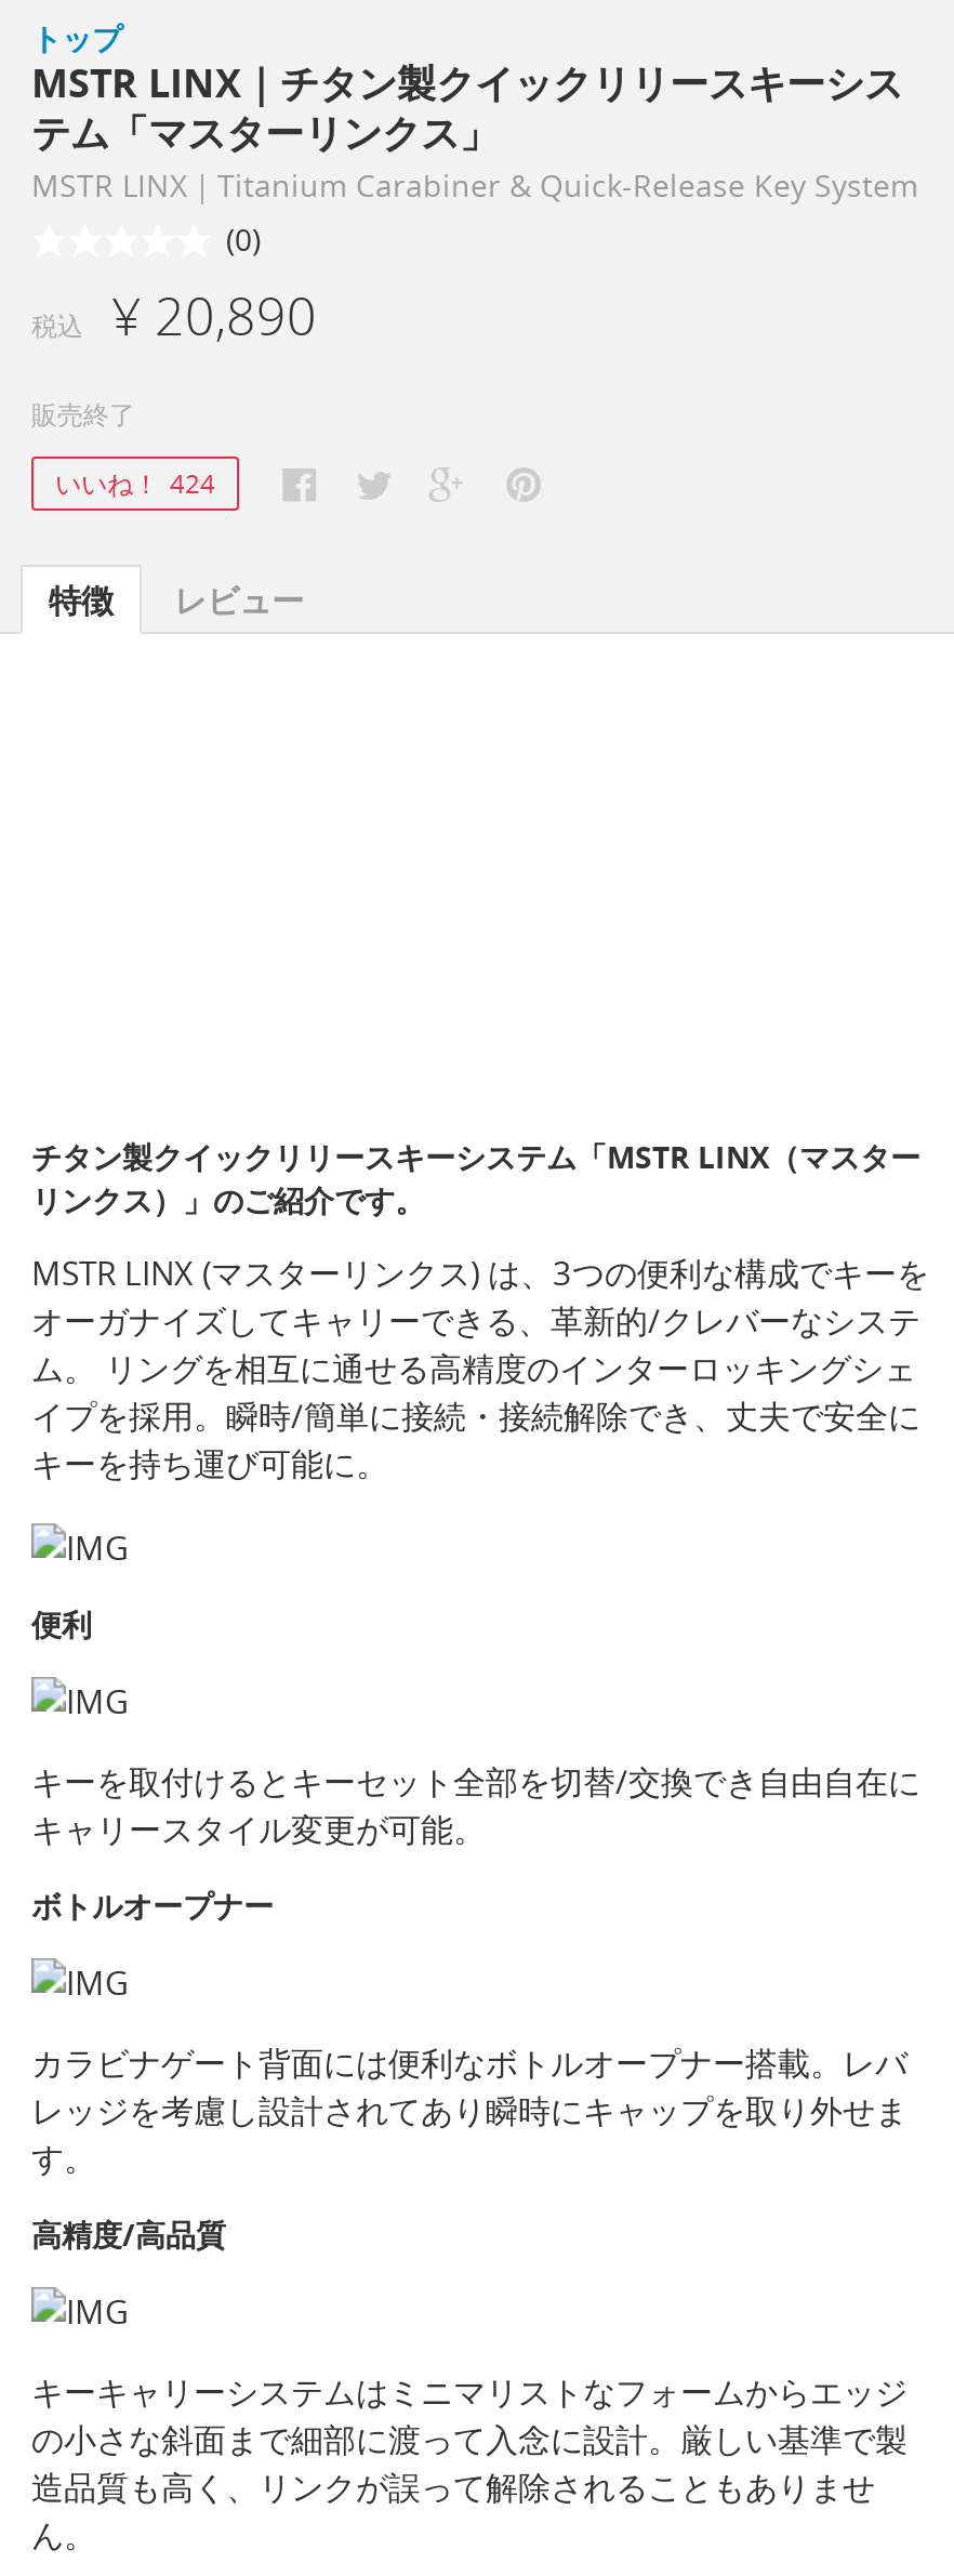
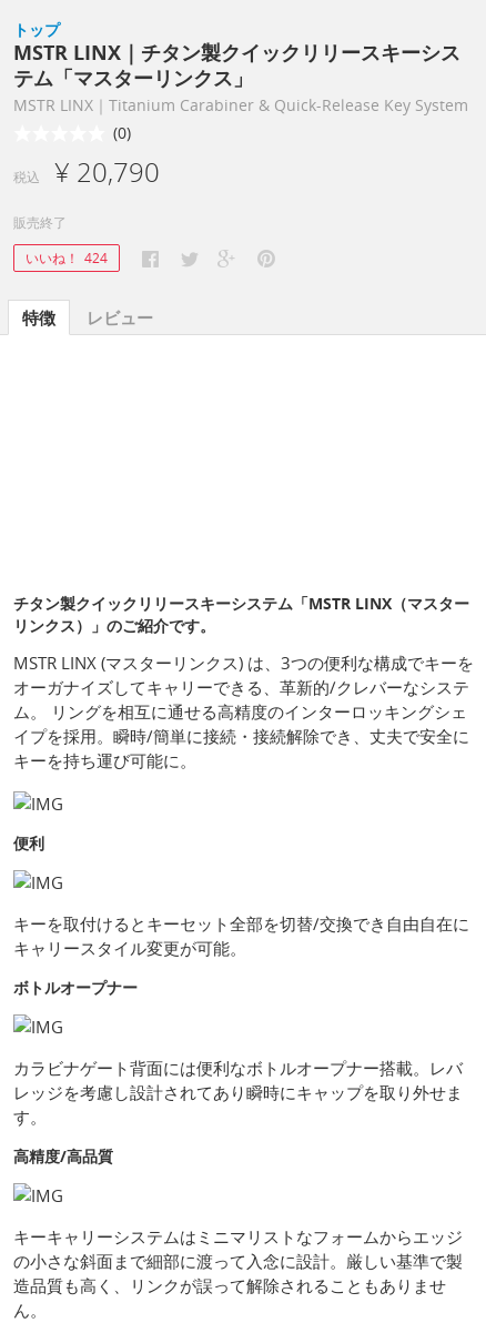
[31,279,317,351] 税込 ¥ 20,890 -> [13,153,160,190] 税込 ¥ 20,790

